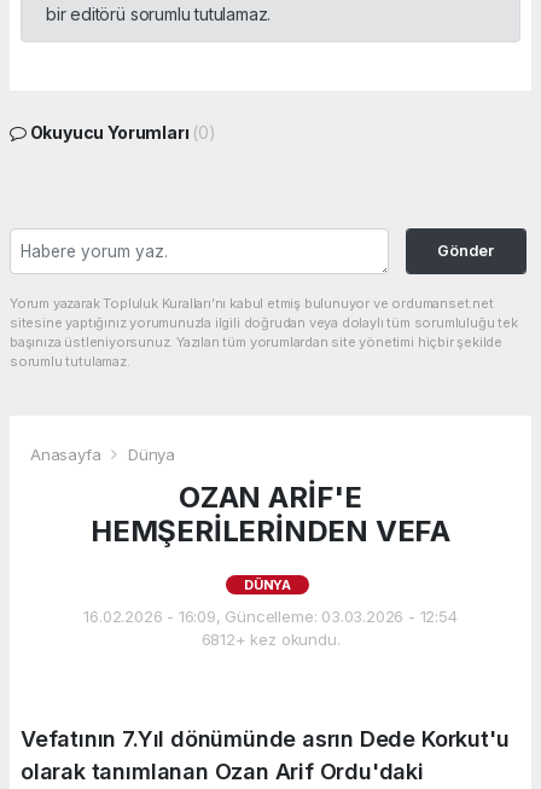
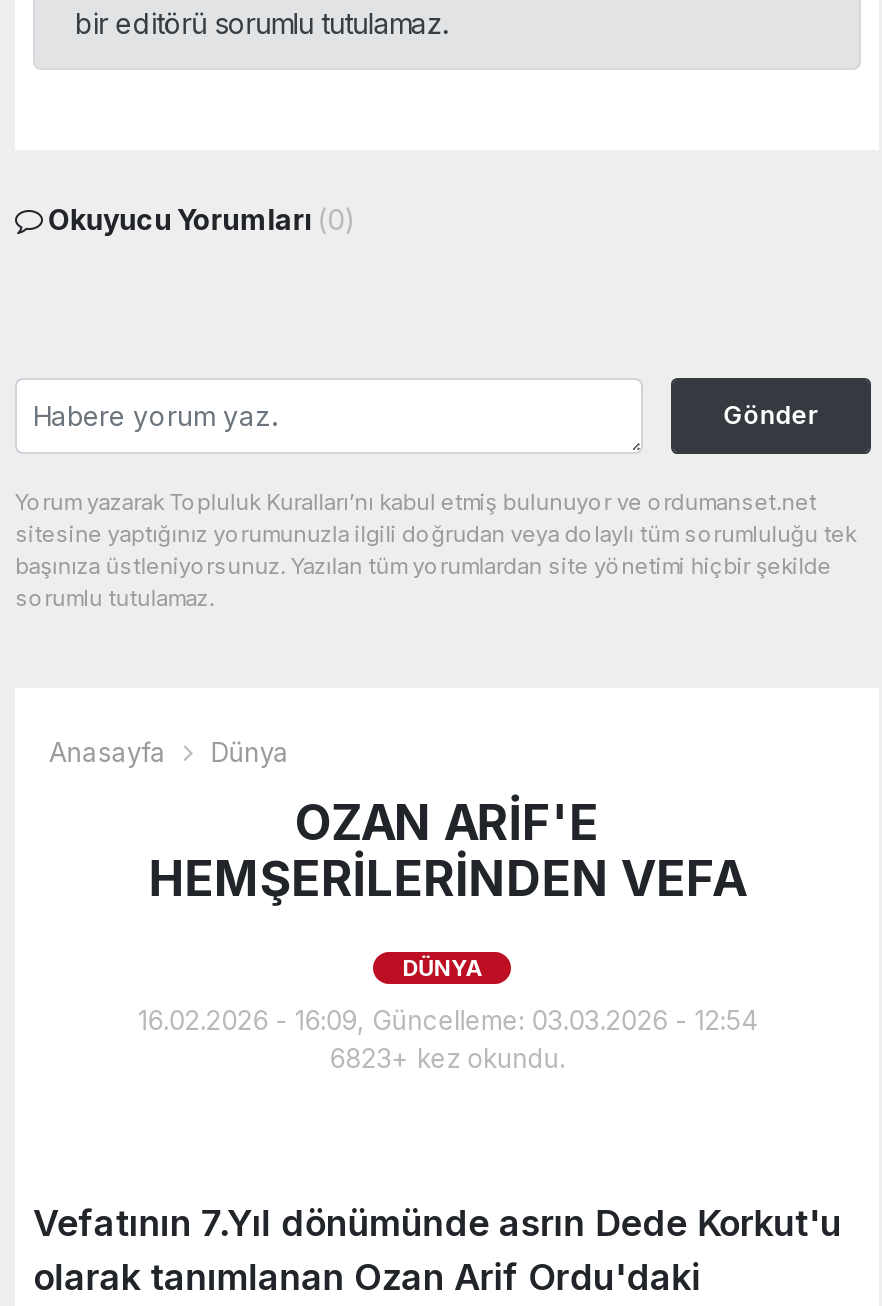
[201,629,340,649] 6812+ kez okundu. -> [329,1042,565,1074] 6823+ kez okundu.

